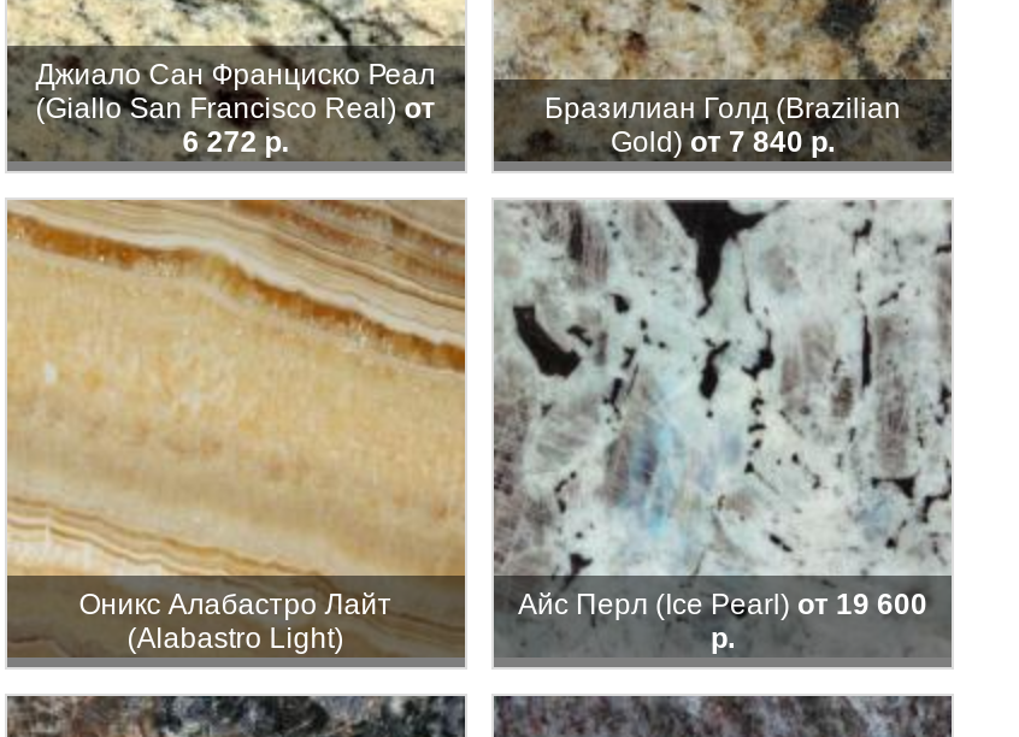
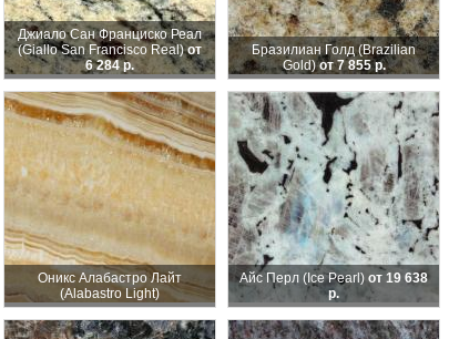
[182,126,288,160] 6 272 р. -> [85,58,134,74] 6 284 р.
[611,126,835,160] Gold) от 7 840 р. -> [282,58,385,74] Gold) от 7 855 р.
[518,589,927,623] Айс Перл (Ice Pearl) от 19 600 -> [239,271,428,286] Айс Перл (Ice Pearl) от 19 638

